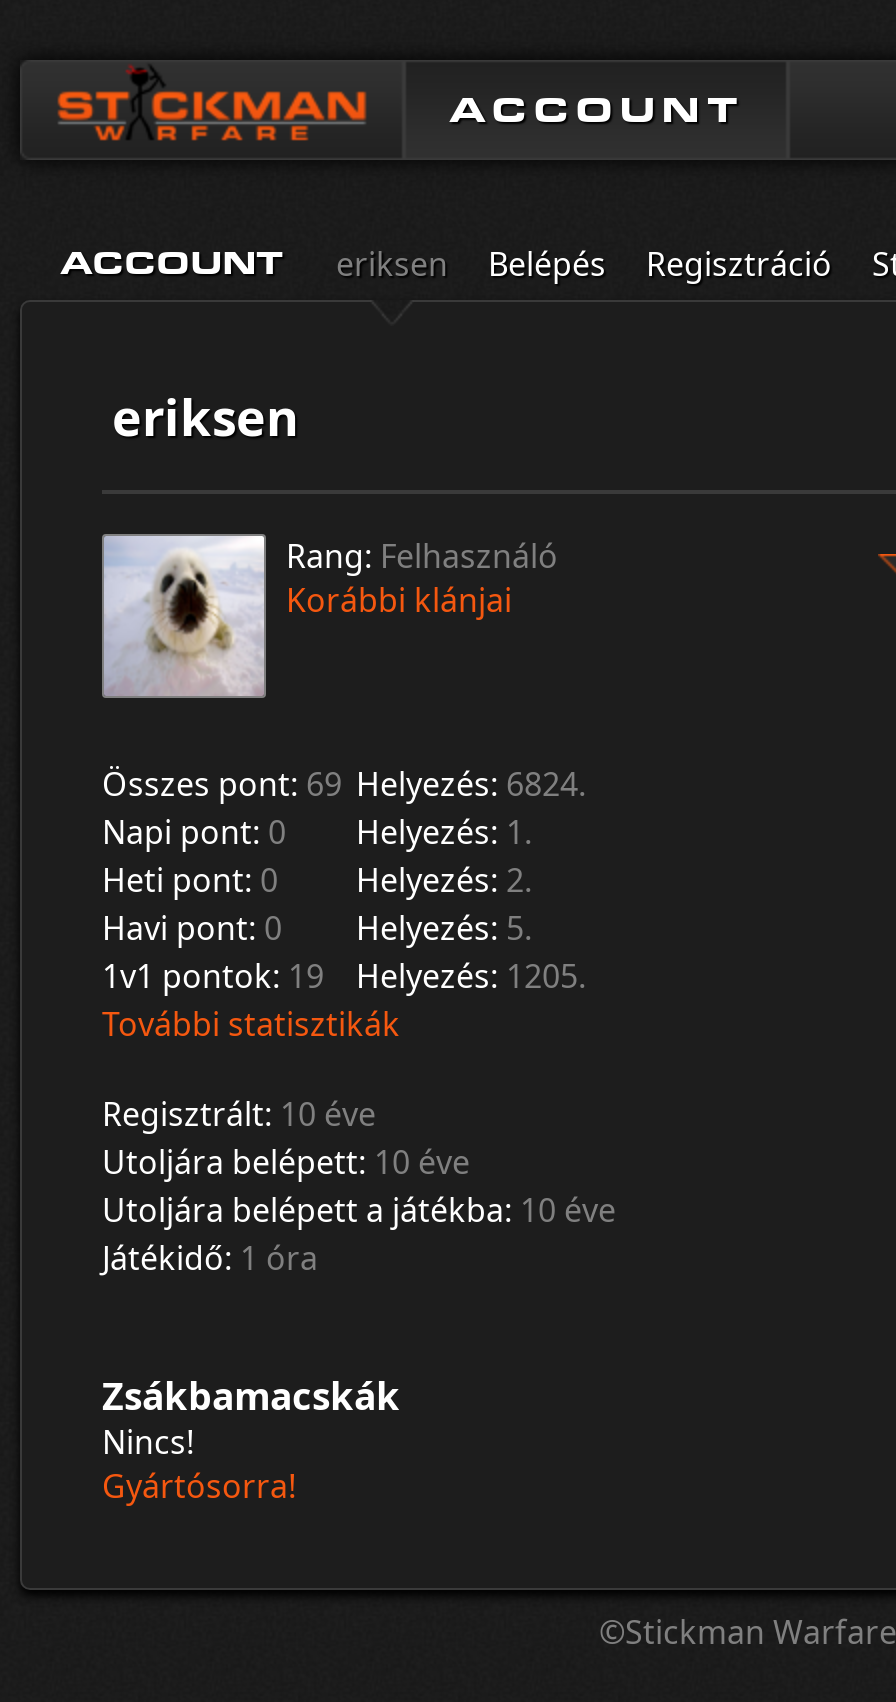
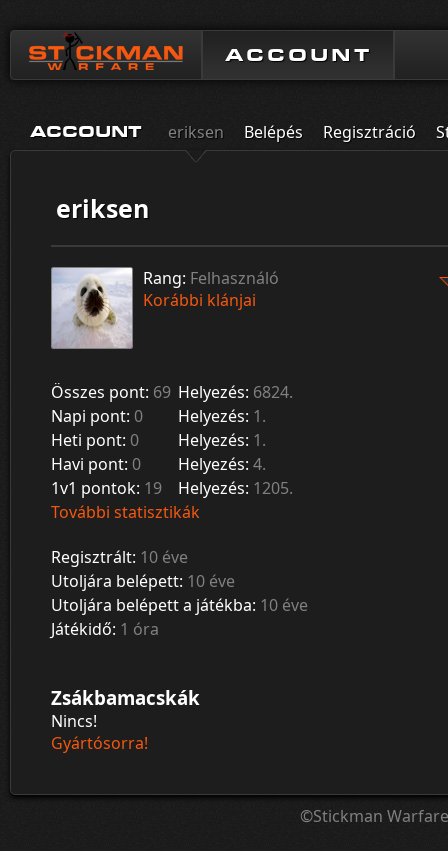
[102,858,532,902] Heti pont: 0 Helyezés: 2. -> [51,429,266,451] Heti pont: 0 Helyezés: 1.
[102,906,532,950] Havi pont: 0 Helyezés: 5. -> [51,453,266,475] Havi pont: 0 Helyezés: 4.

